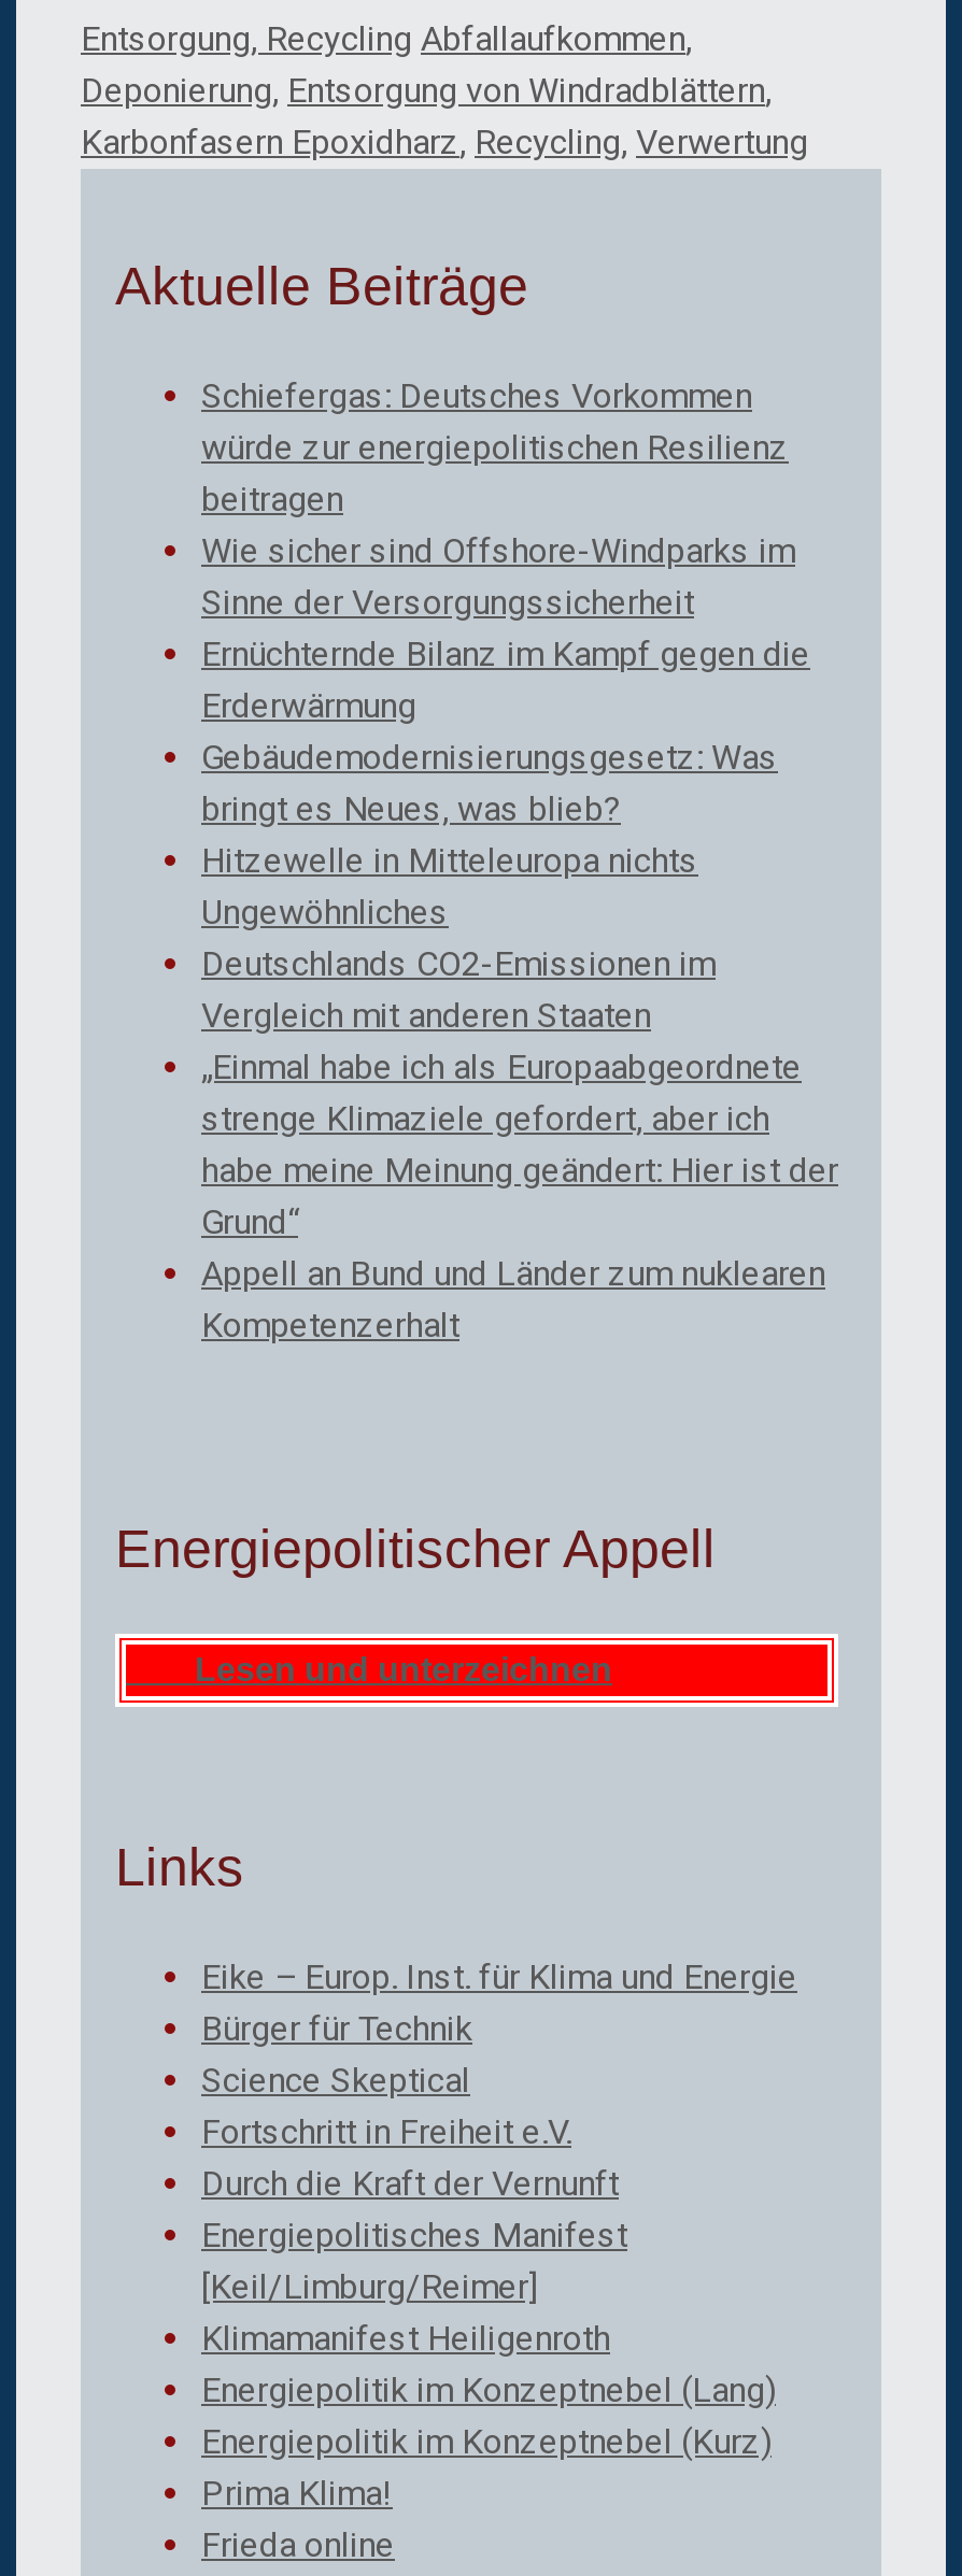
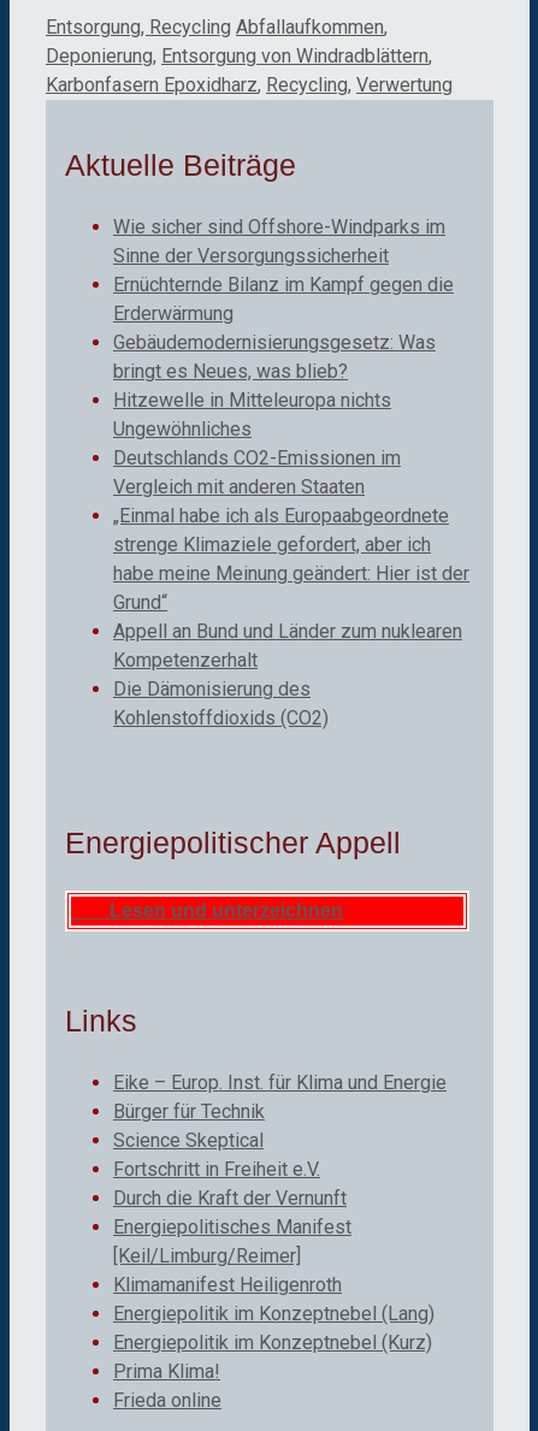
[201,376,789,520] Schiefergas: Deutsches Vorkommen | würde zur energiepolitischen Resilienz | beitragen -> none
moved [201,530,838,1346] -> [113,216,469,672]: Wie sicher sind Offshore-Windparks im | Sinne der Versorgungssicherheit | Ernüchternde Bilanz im Kampf gegen die | ... | Appell an Bund und Länder zum nuklearen | Kompetenzerhalt
none -> [113,678,329,729] Die Dämonisierung des | Kohlenstoffdioxids (CO2)

